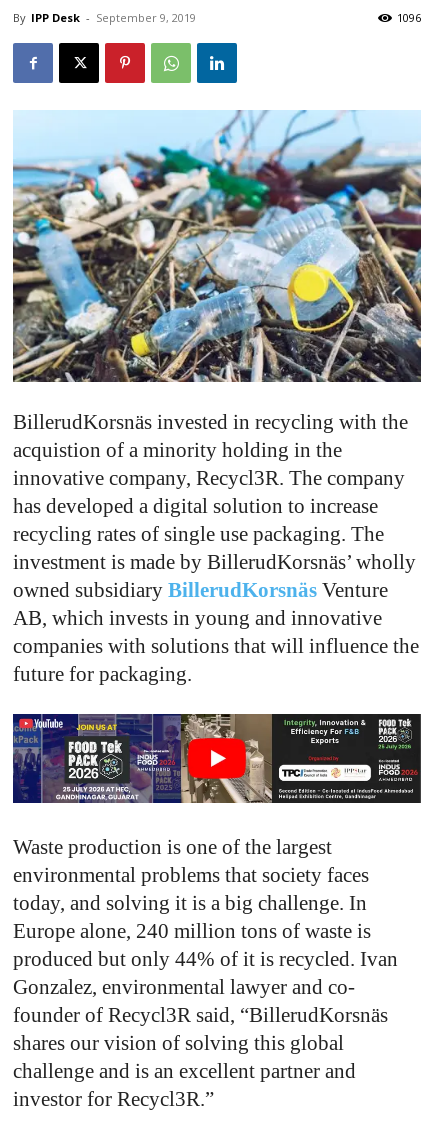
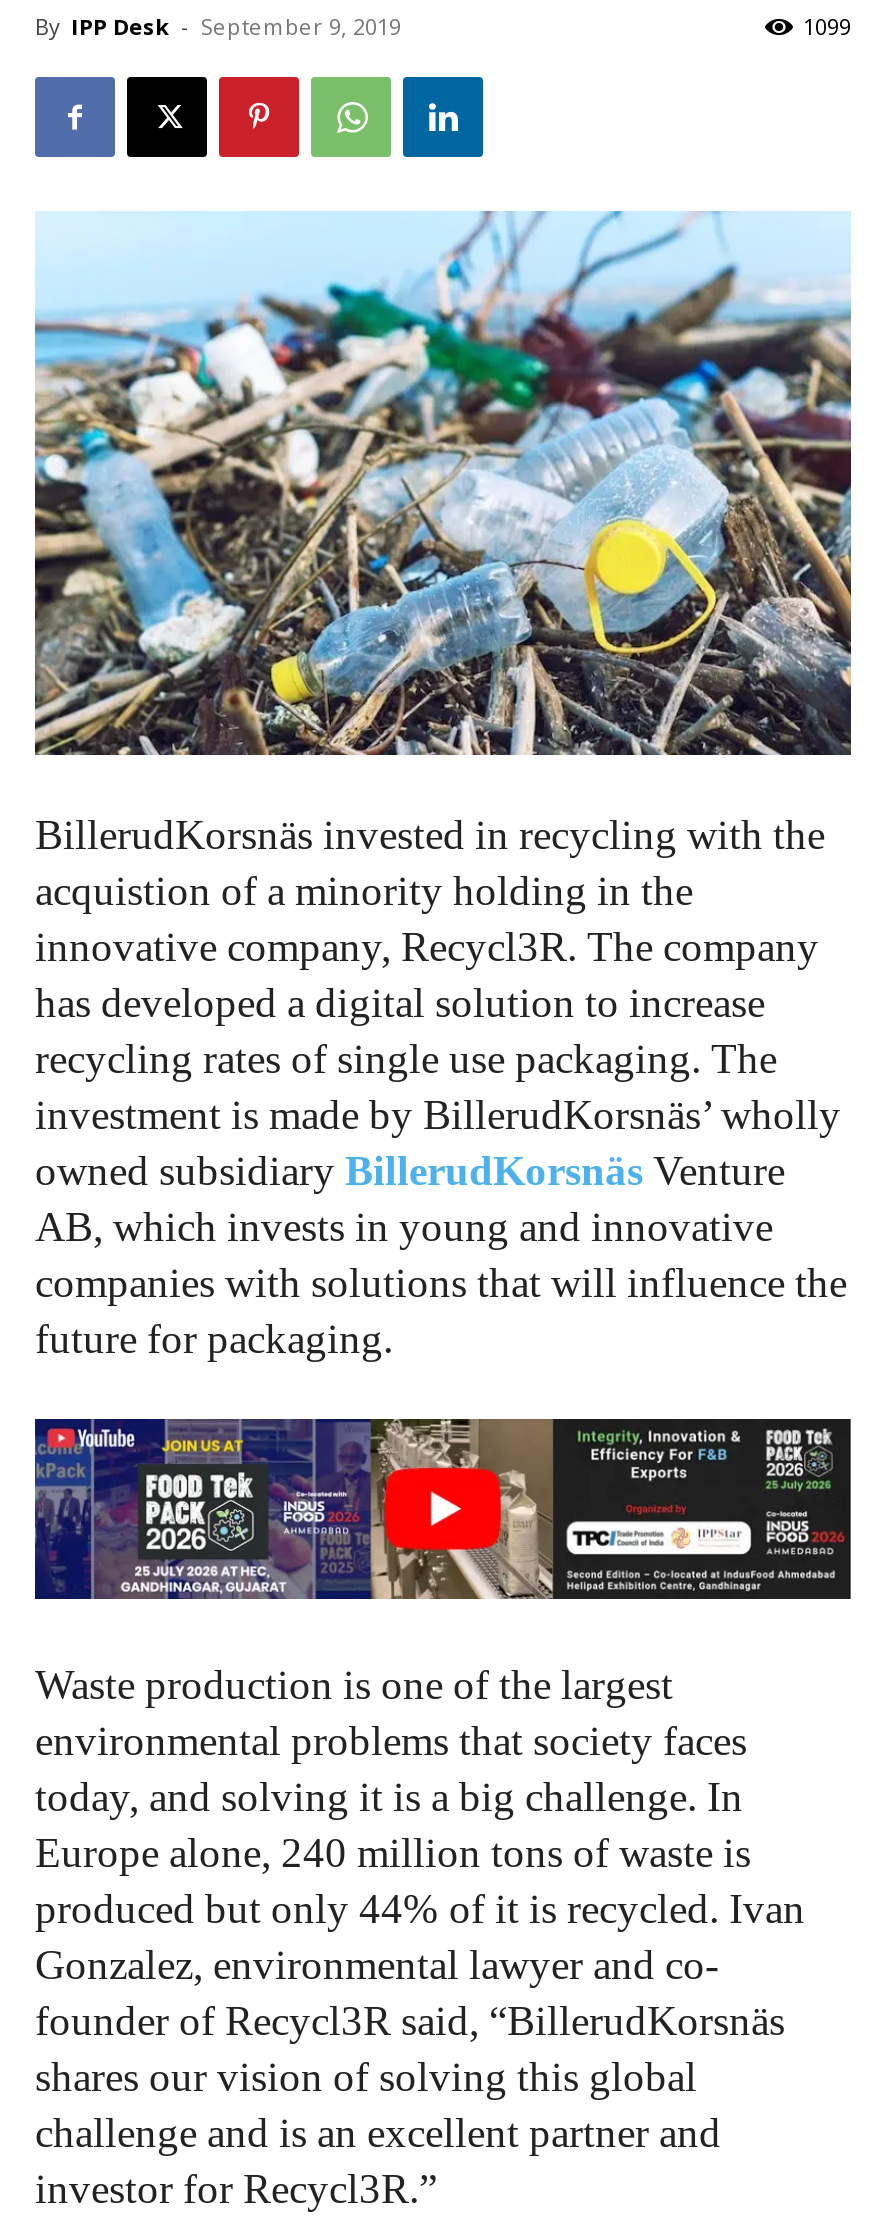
[397,10,421,25] 1096 -> [803,11,851,41] 1099

